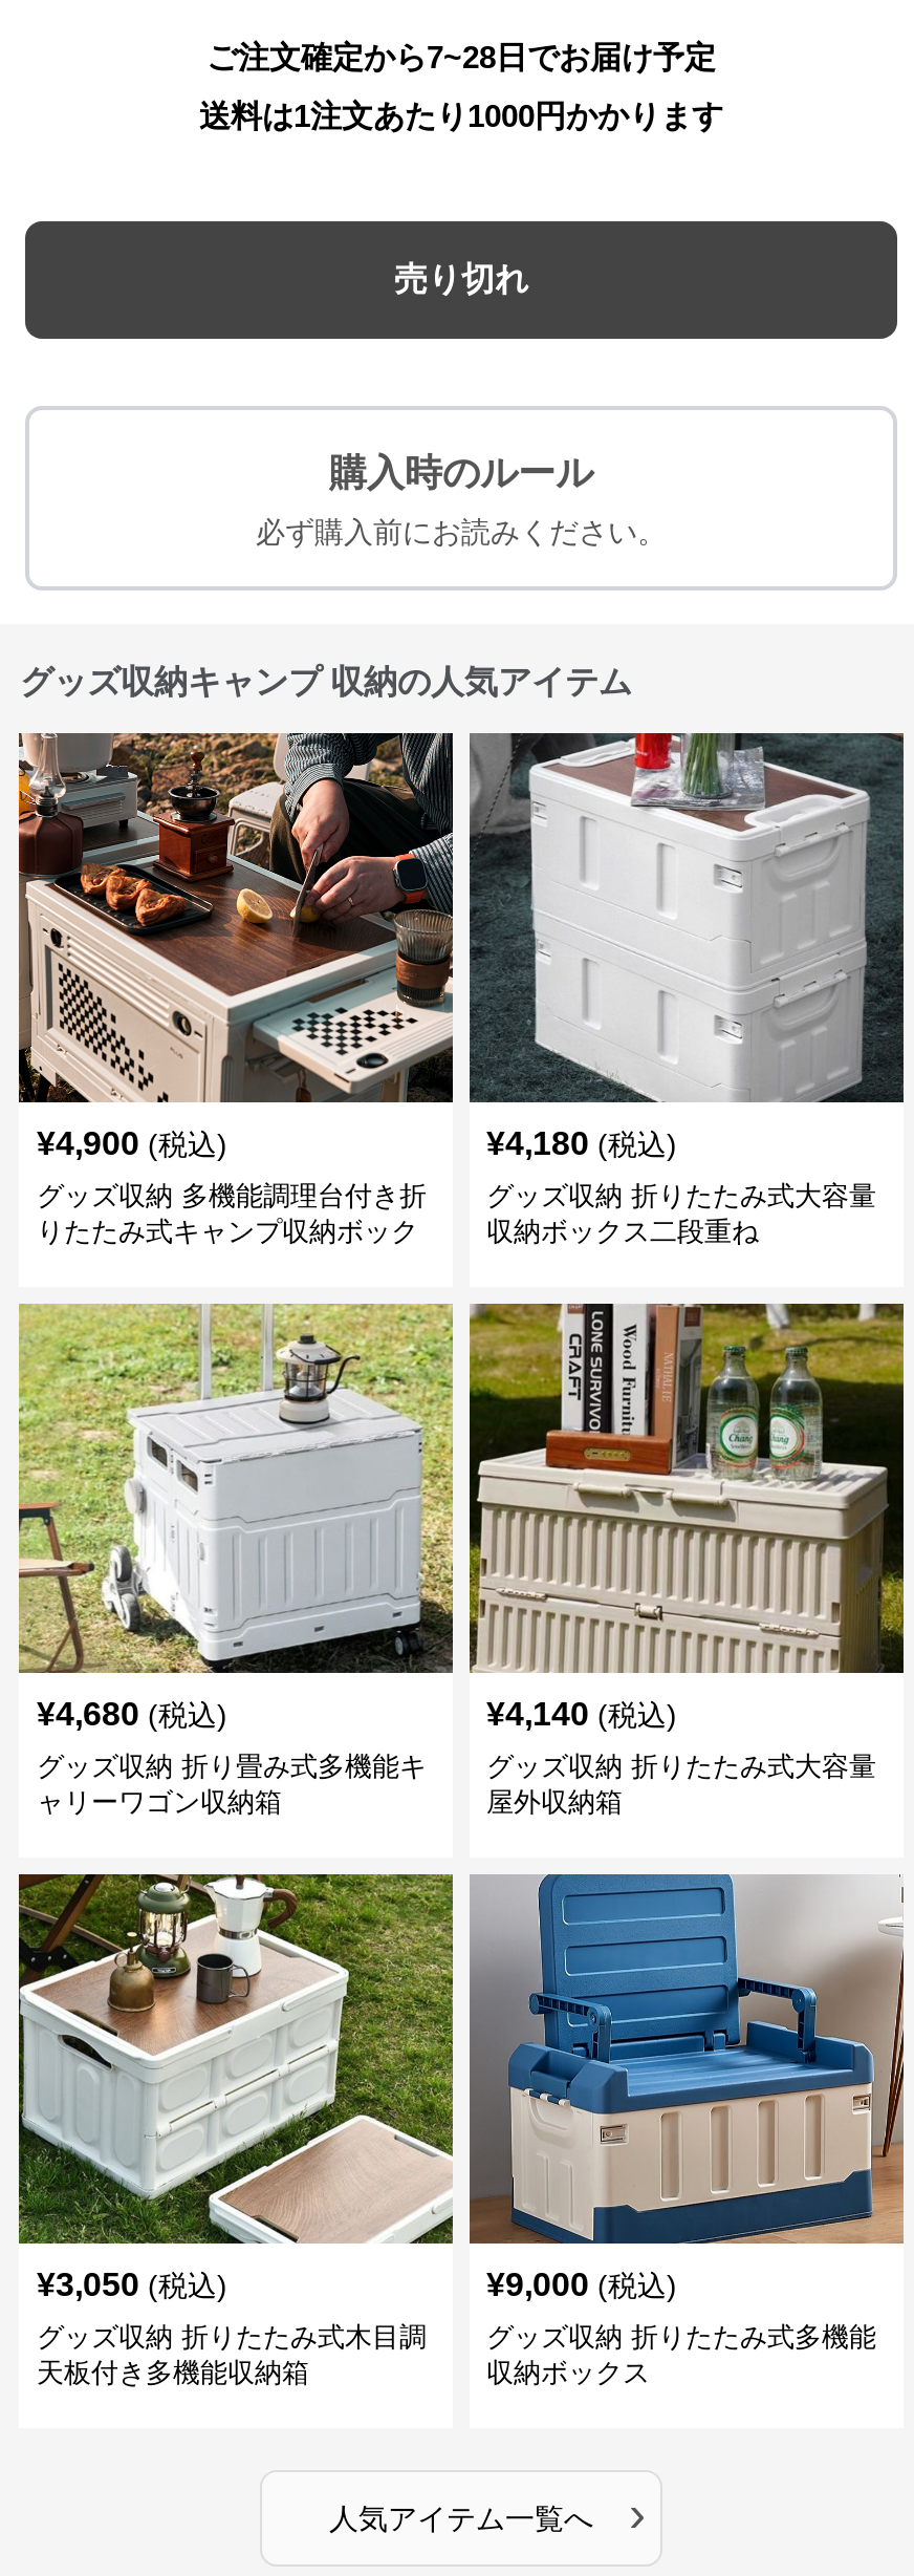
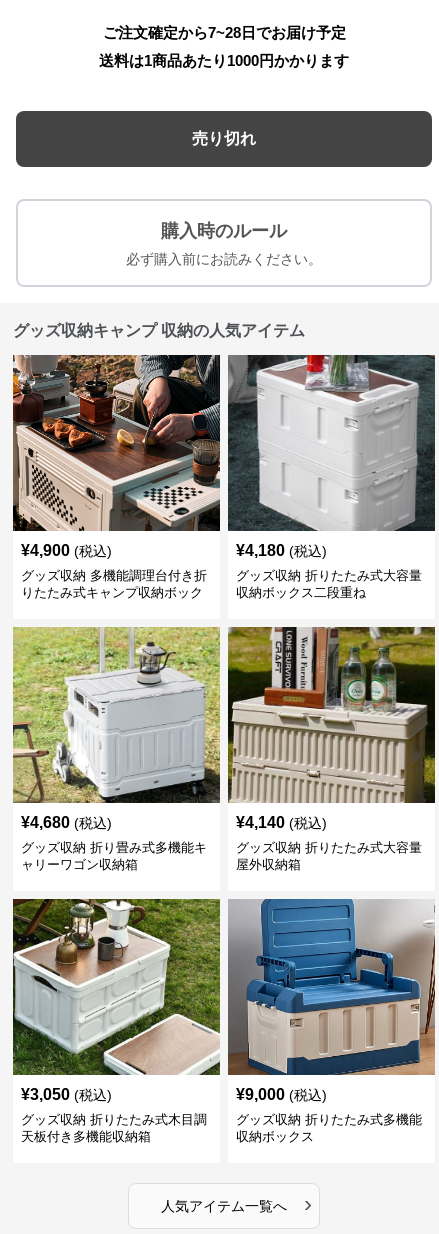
[199,98,723,133] 送料は1注文あたり1000円かかります -> [99,52,349,69] 送料は1商品あたり1000円かかります

